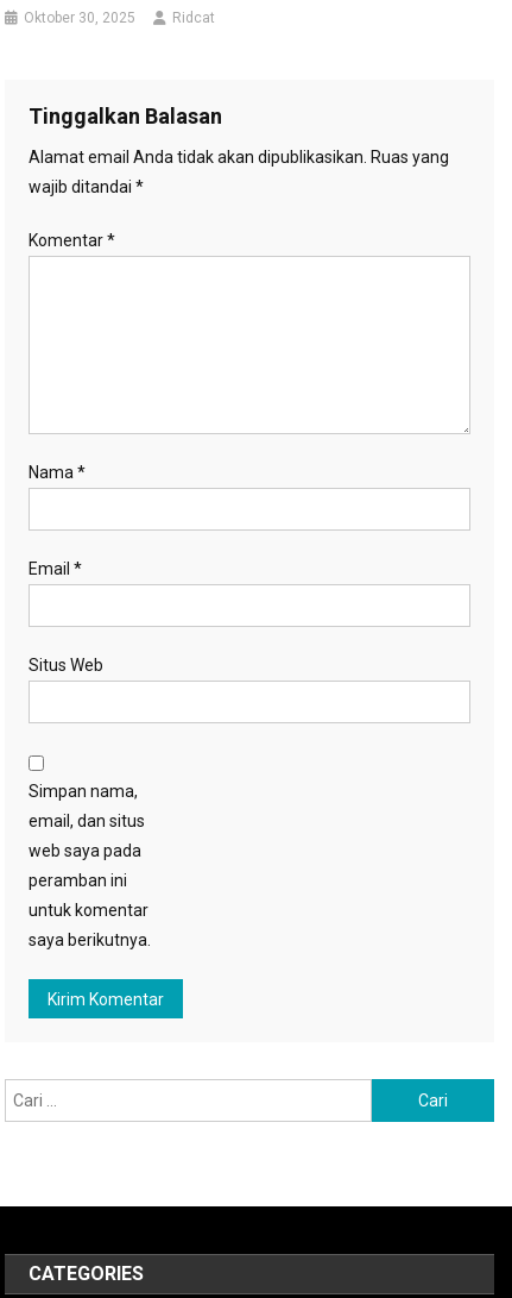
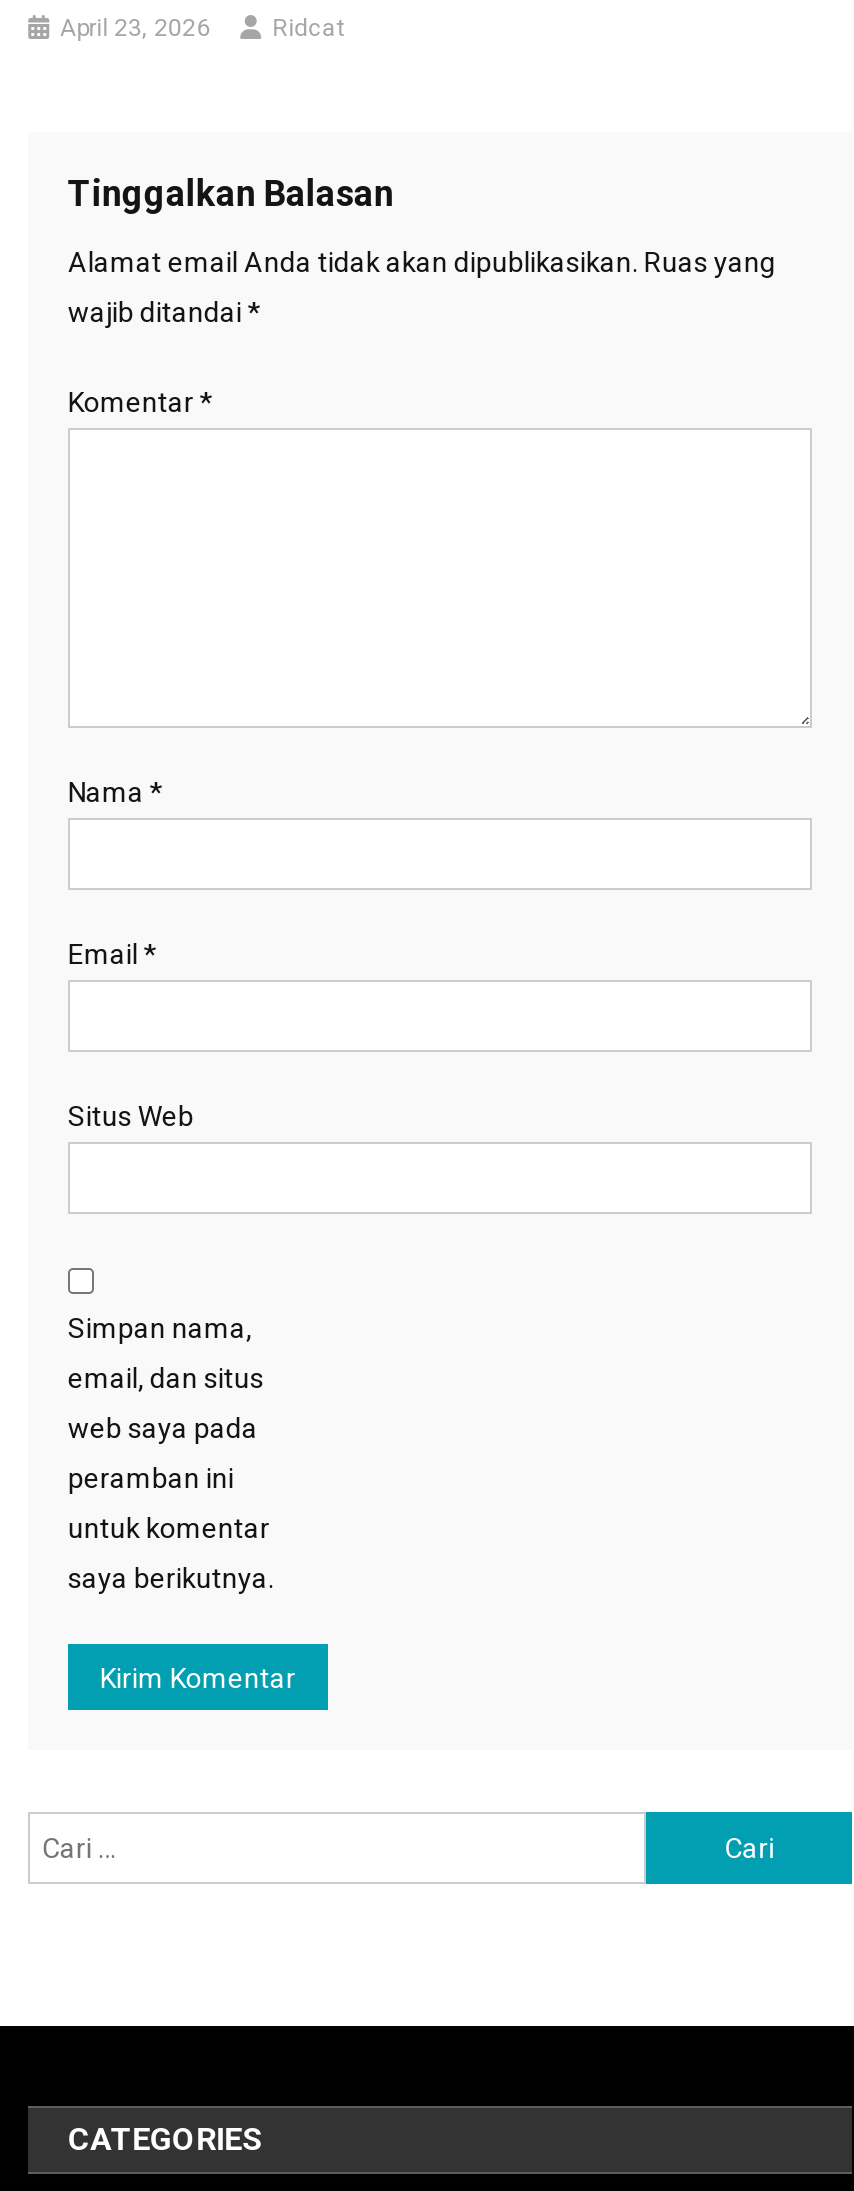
[24,10,136,26] Oktober 30, 2025 -> [60,14,210,42] April 23, 2026

